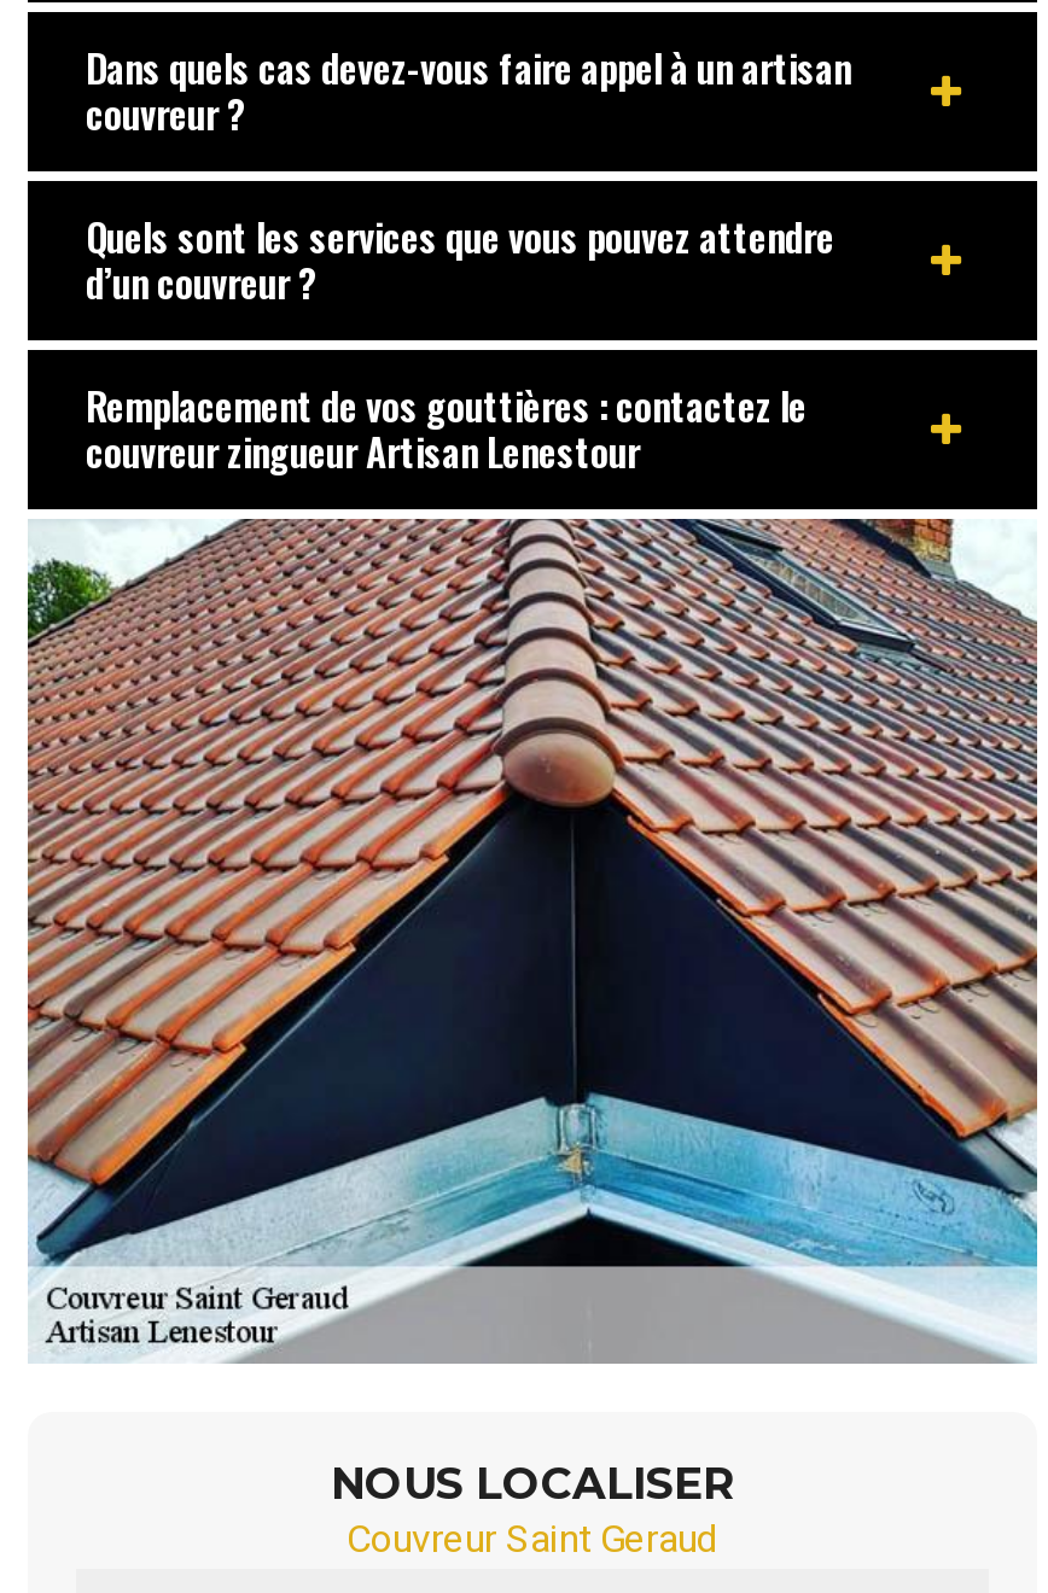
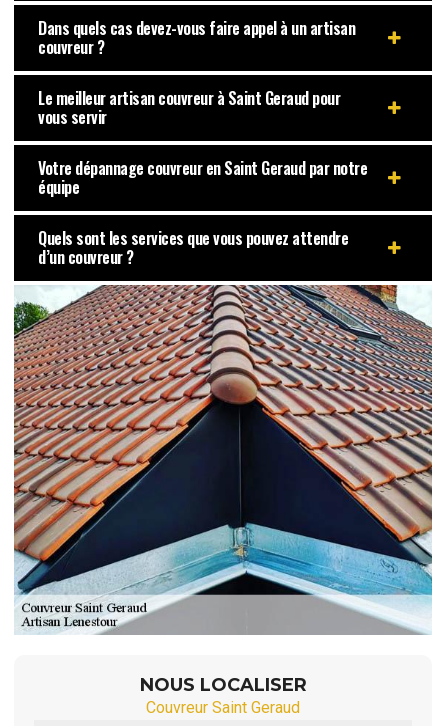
none -> [38,86,367,199] Le meilleur artisan couvreur à Saint Geraud pour | vous servir | Votre dépannage couvreur en Saint Geraud par notre | équipe
moved [86,207,834,311] -> [38,226,348,269]: Quels sont les services que vous pouvez attendre | d’un couvreur ?
[86,376,807,480] Remplacement de vos gouttières : contactez le | couvreur zingueur Artisan Lenestour -> none

